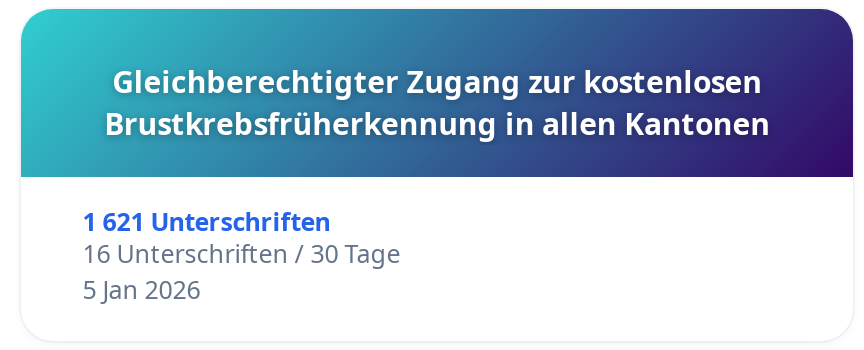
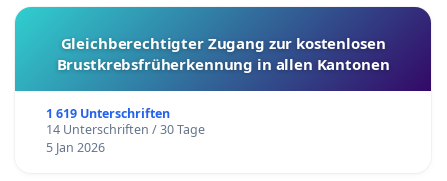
[83,205,331,239] 1 621 Unterschriften -> [46,105,170,122] 1 619 Unterschriften
[83,237,401,271] 16 Unterschriften / 30 Tage -> [46,121,205,138] 14 Unterschriften / 30 Tage

